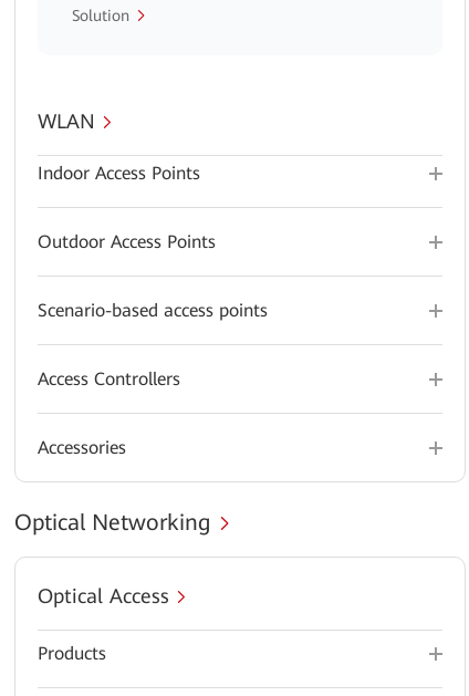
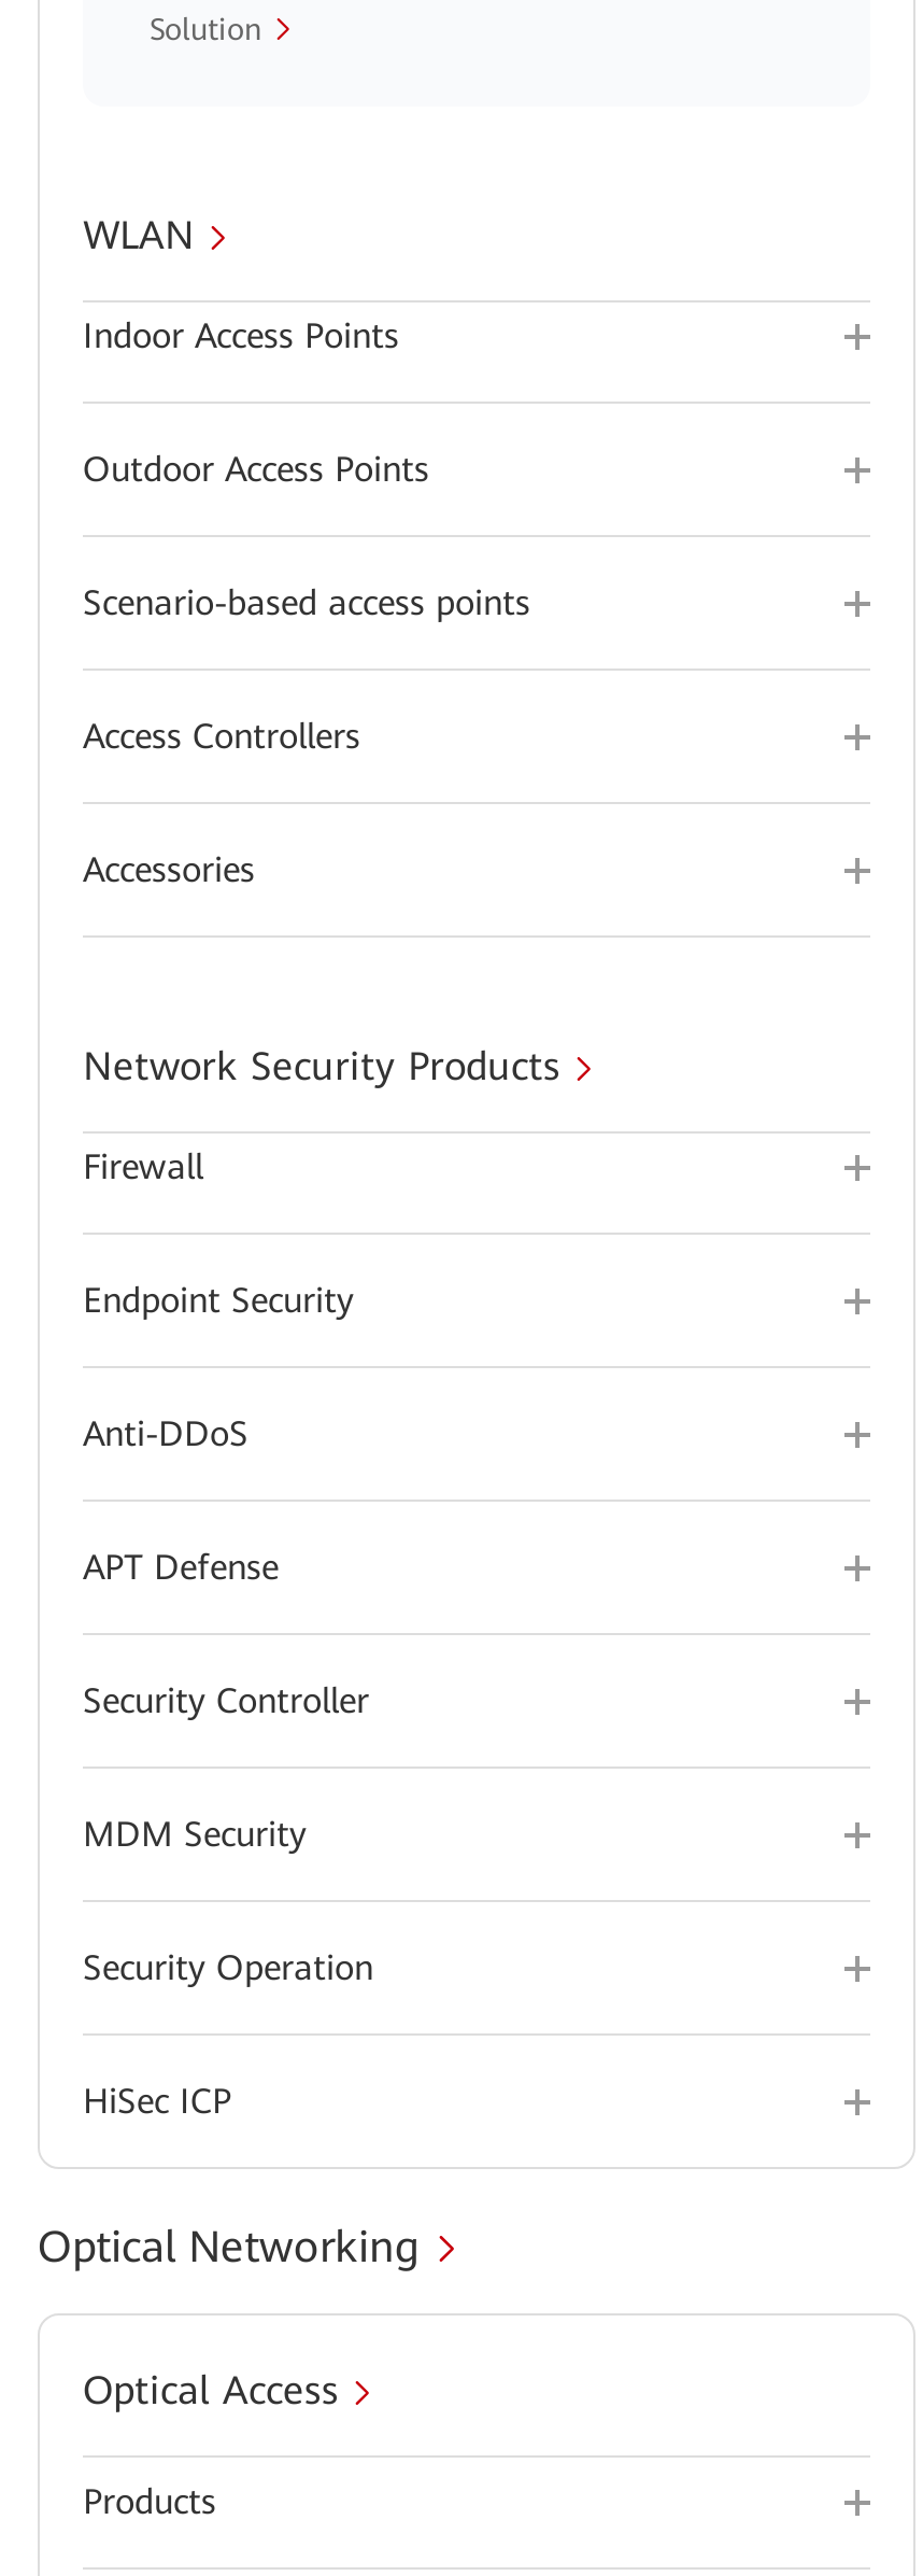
none -> [83,1043,560,2122] Network Security Products | Firewall | Endpoint Security | Anti-DDoS | APT Defense | Security Controller | MDM Security | Security Operation | HiSec ICP

